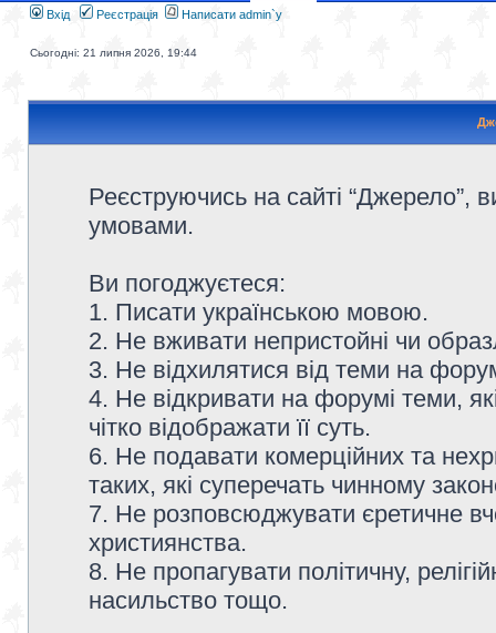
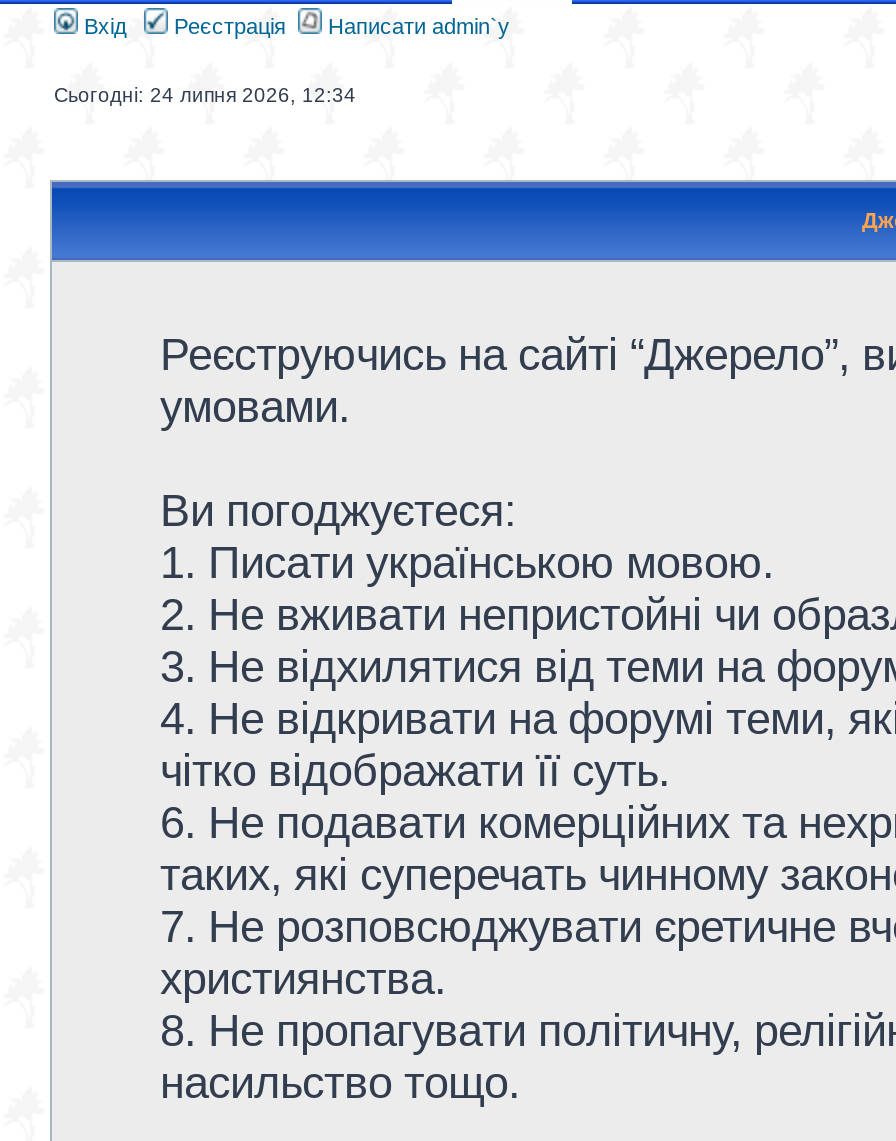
[30,47,197,59] Сьогодні: 21 липня 2026, 19:44 -> [54,84,356,106] Сьогодні: 24 липня 2026, 12:34

